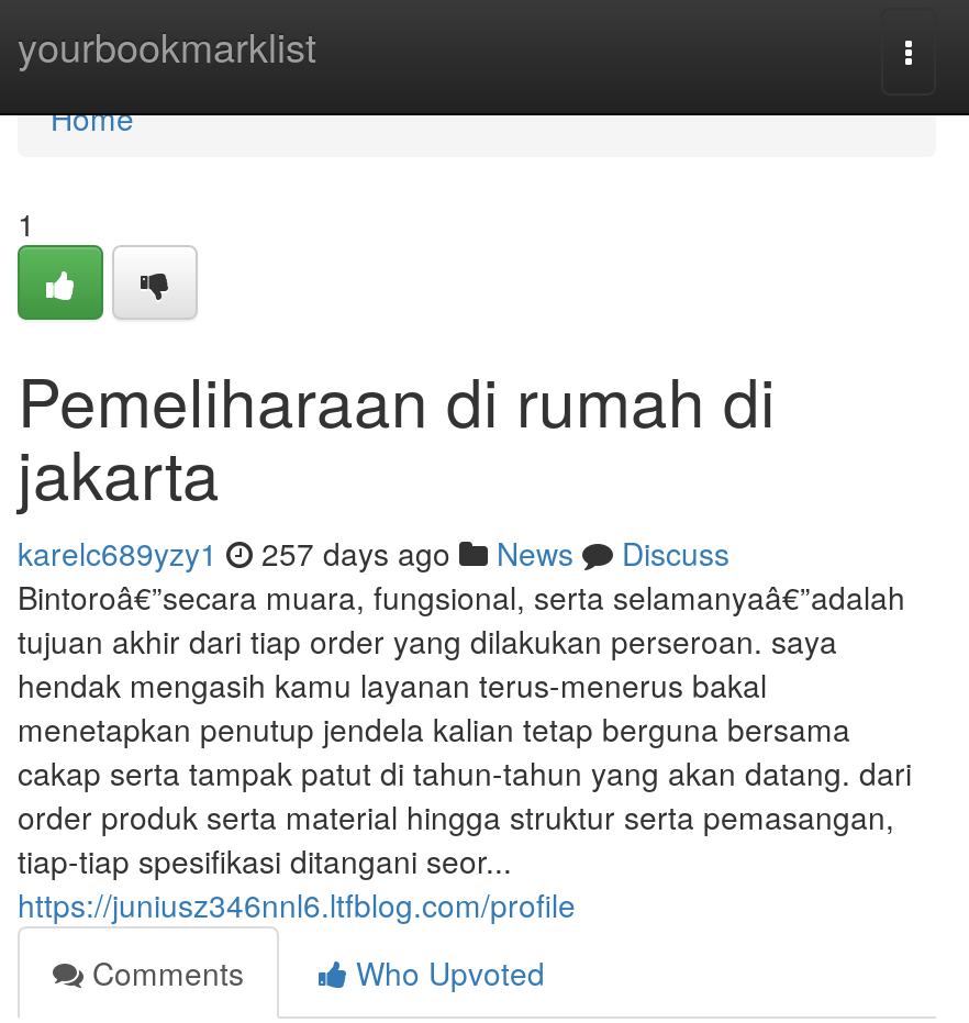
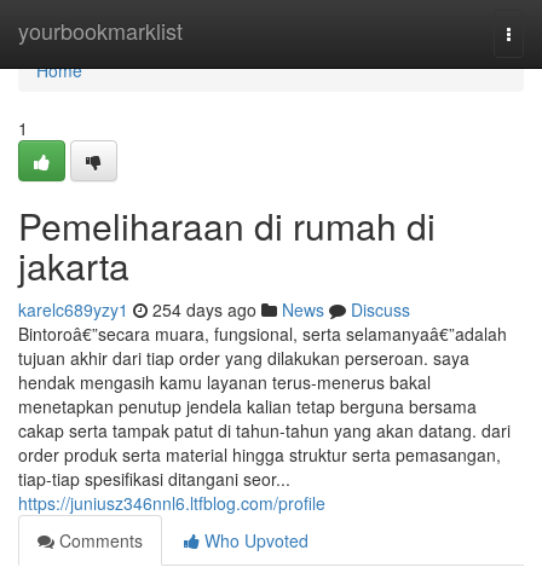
[18,531,729,575] karelc689yzy1 257 days ago News Discuss -> [18,297,410,322] karelc689yzy1 254 days ago News Discuss

